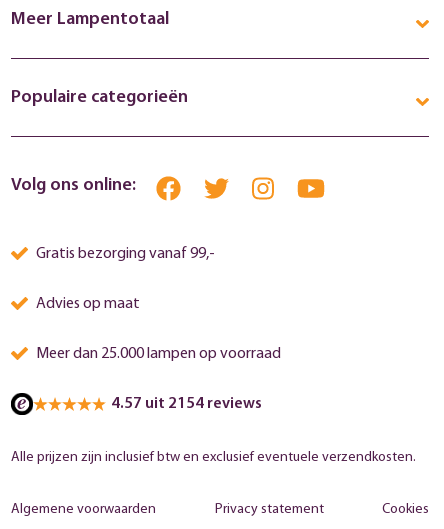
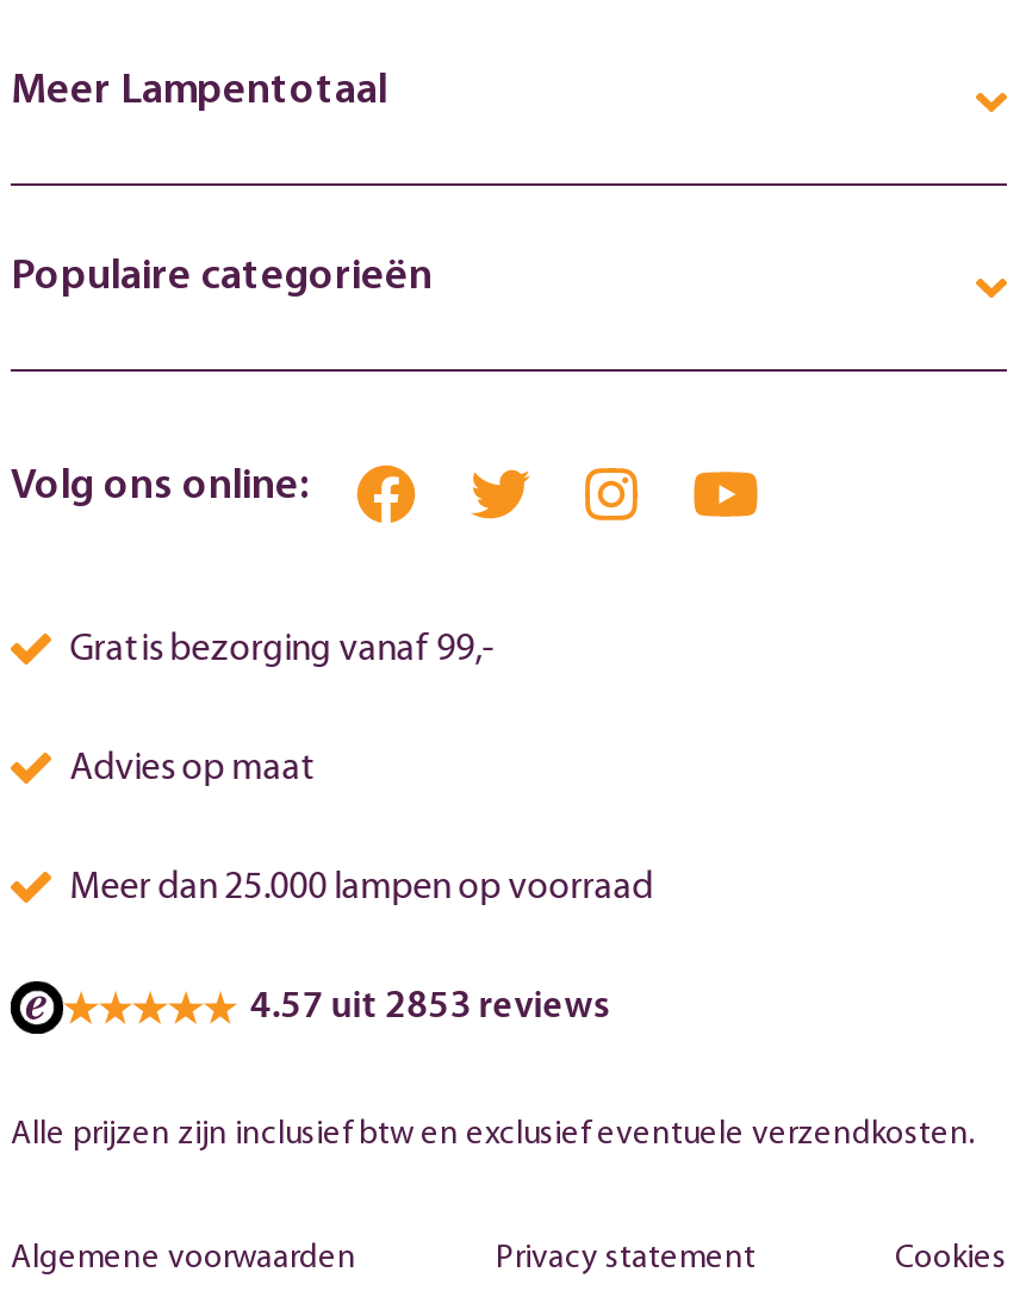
[111,396,262,412] 4.57 uit 2154 reviews -> [250,988,610,1027] 4.57 uit 2853 reviews

